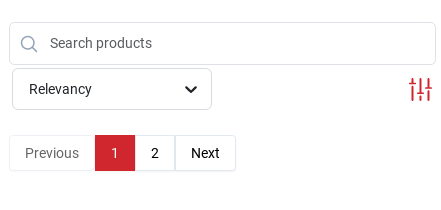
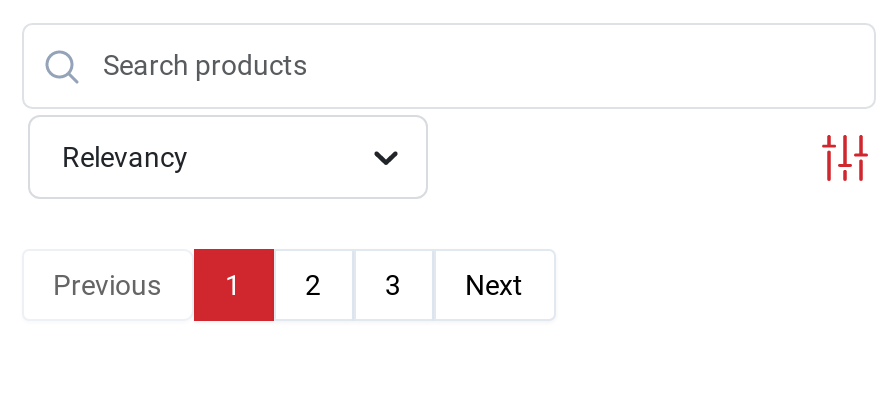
none -> [385,268,401,300] 3

